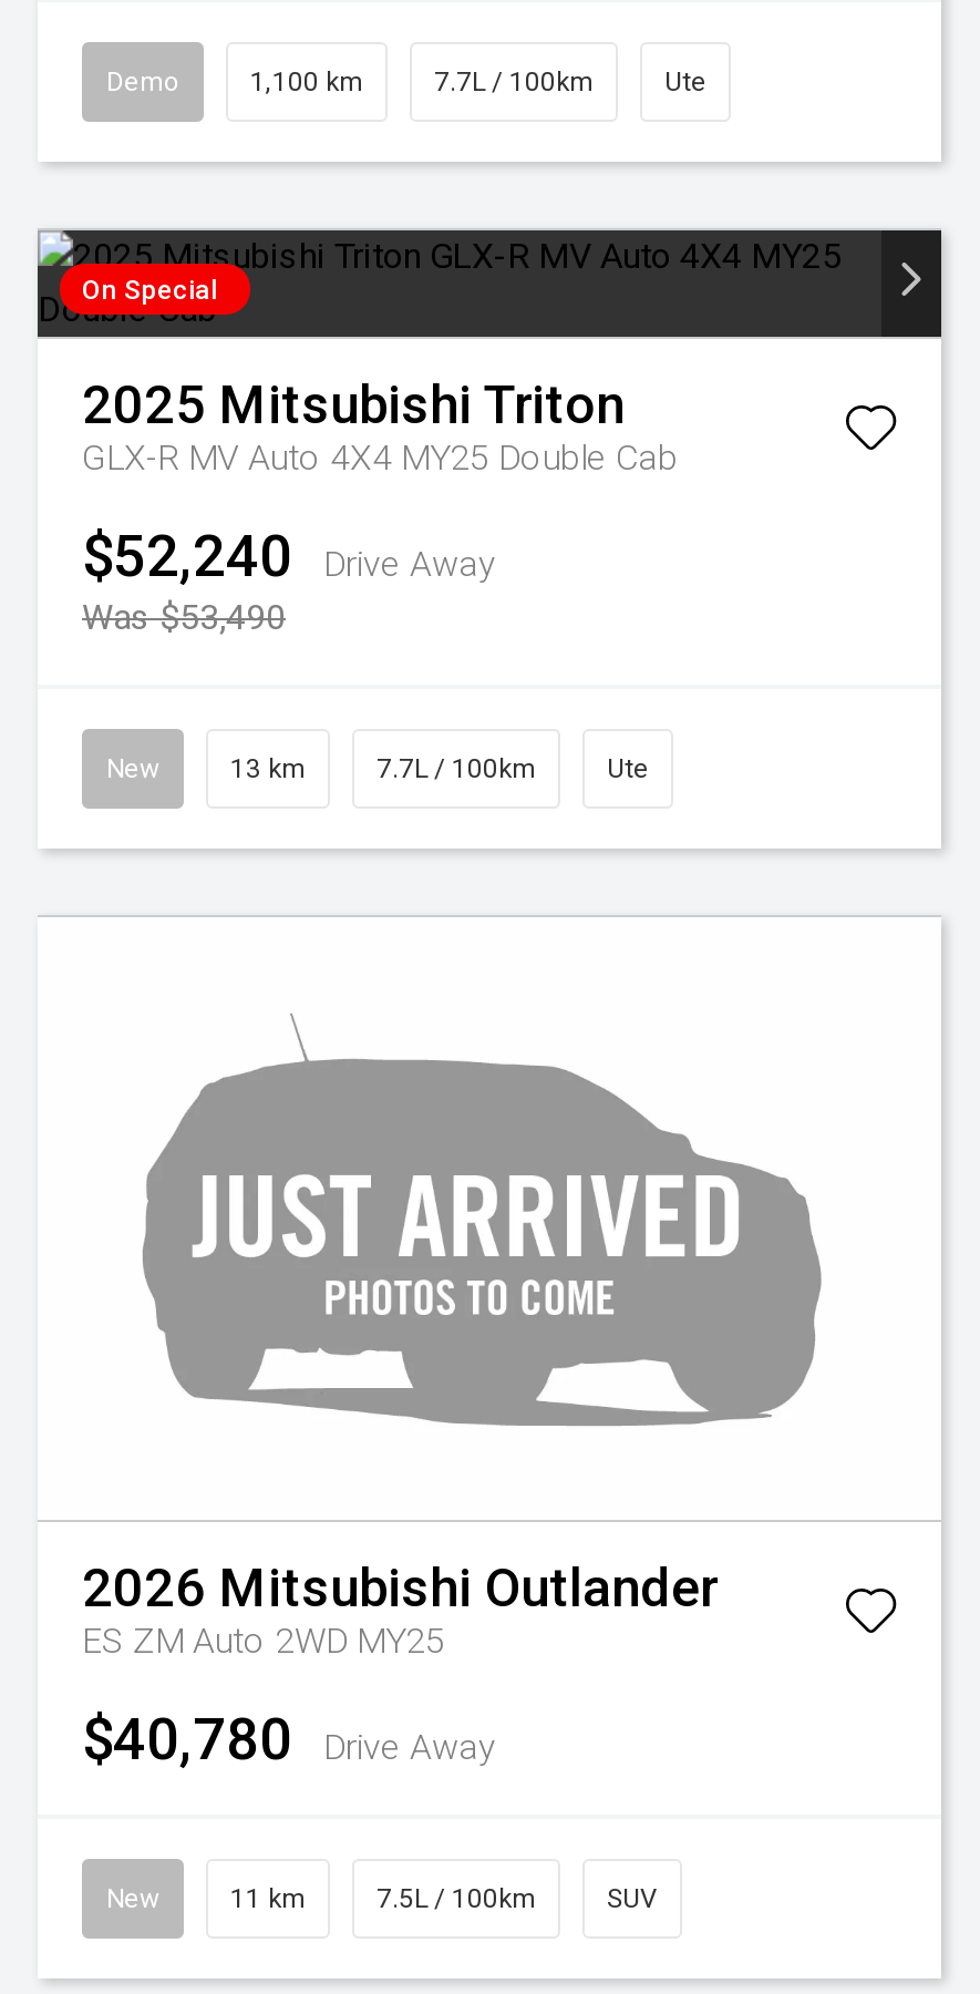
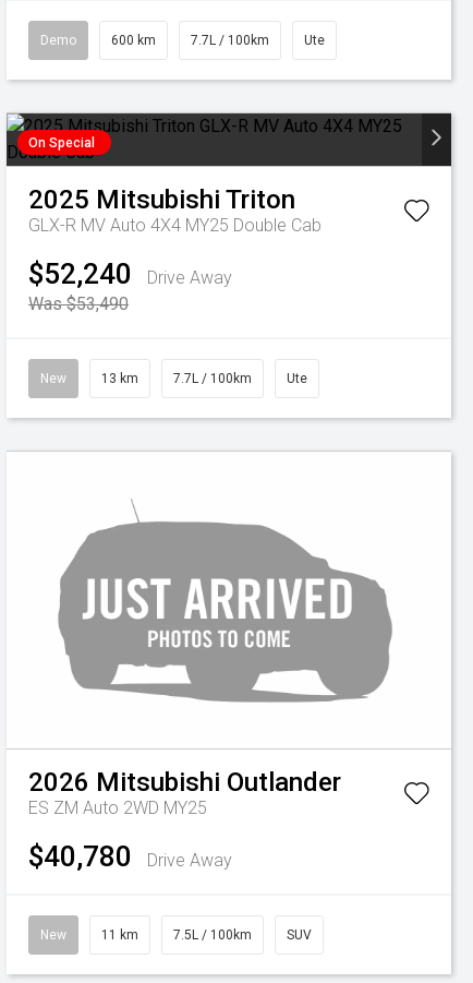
[250,66,363,97] 1,100 km -> [111,33,156,48] 600 km

